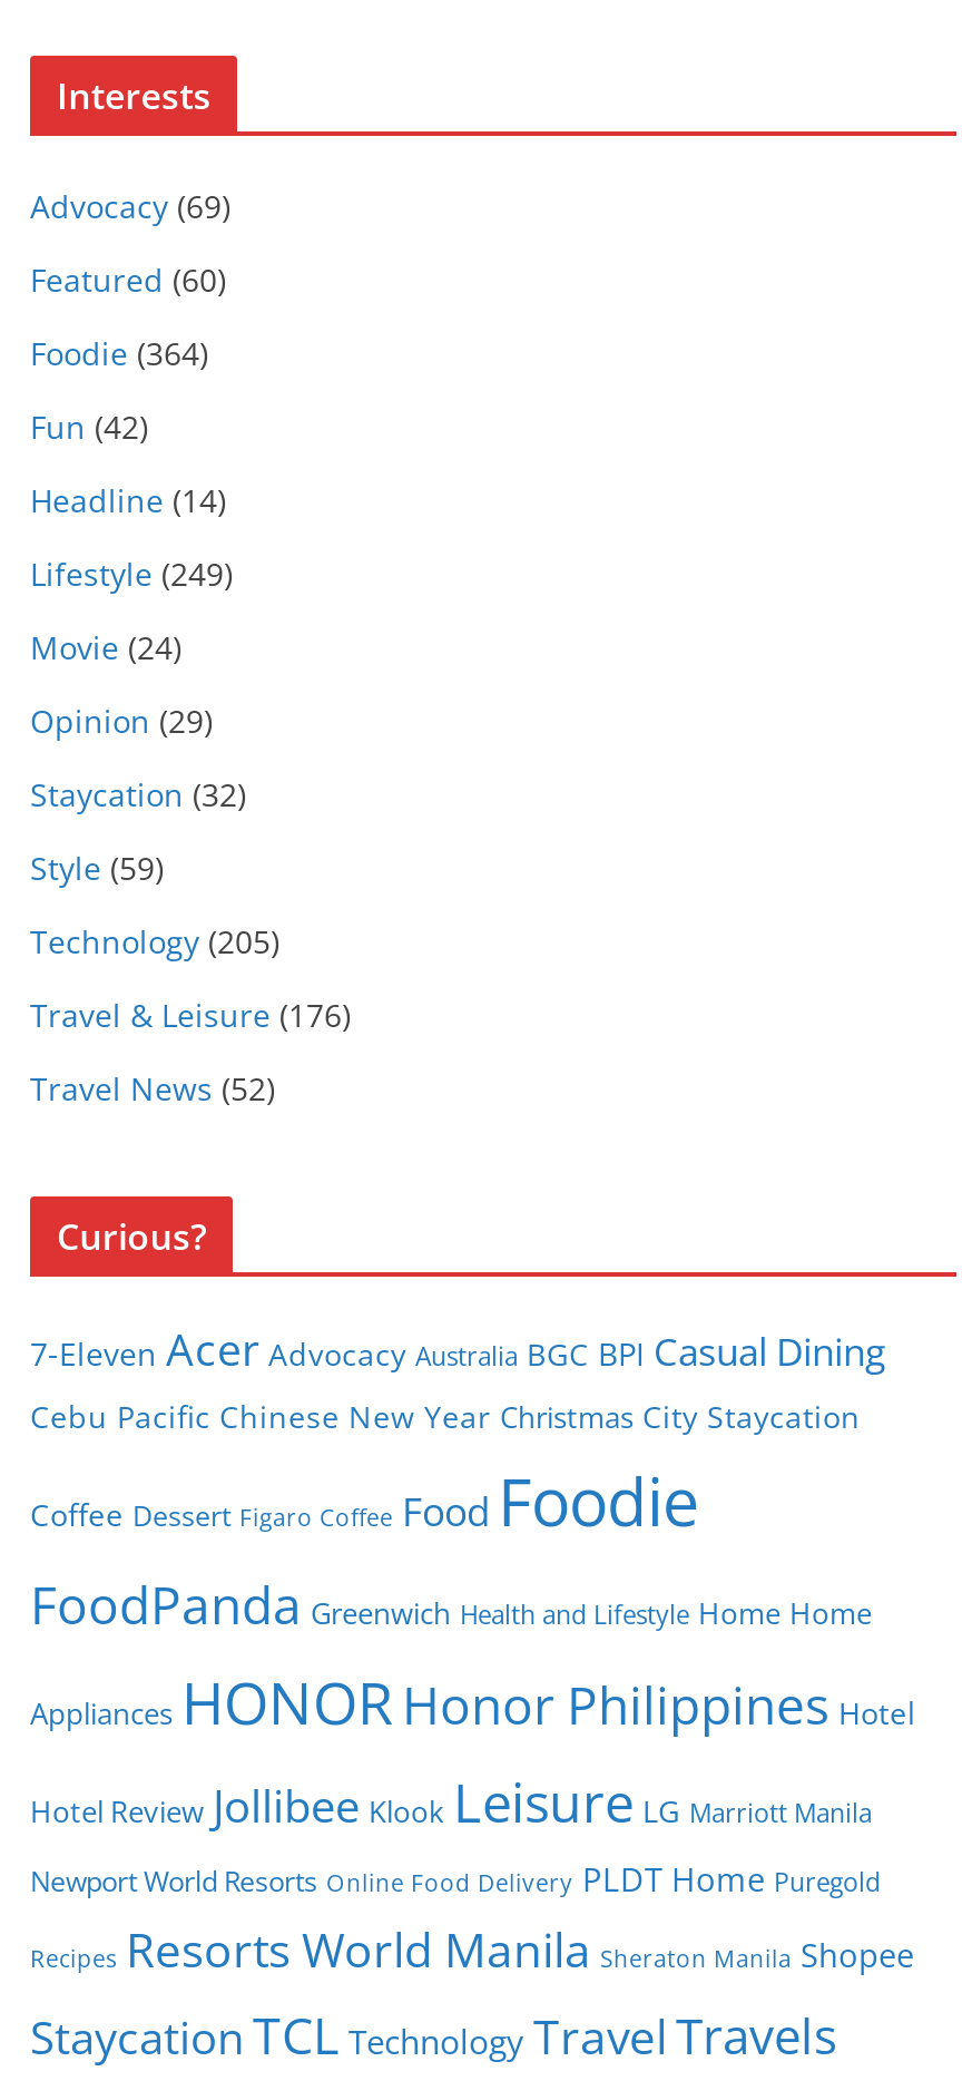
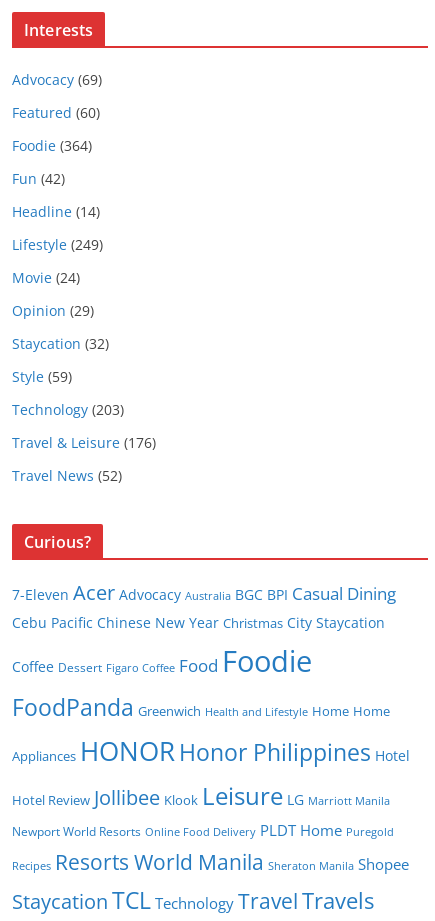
[30,920,279,962] Technology (205) -> [12,400,124,419] Technology (203)

